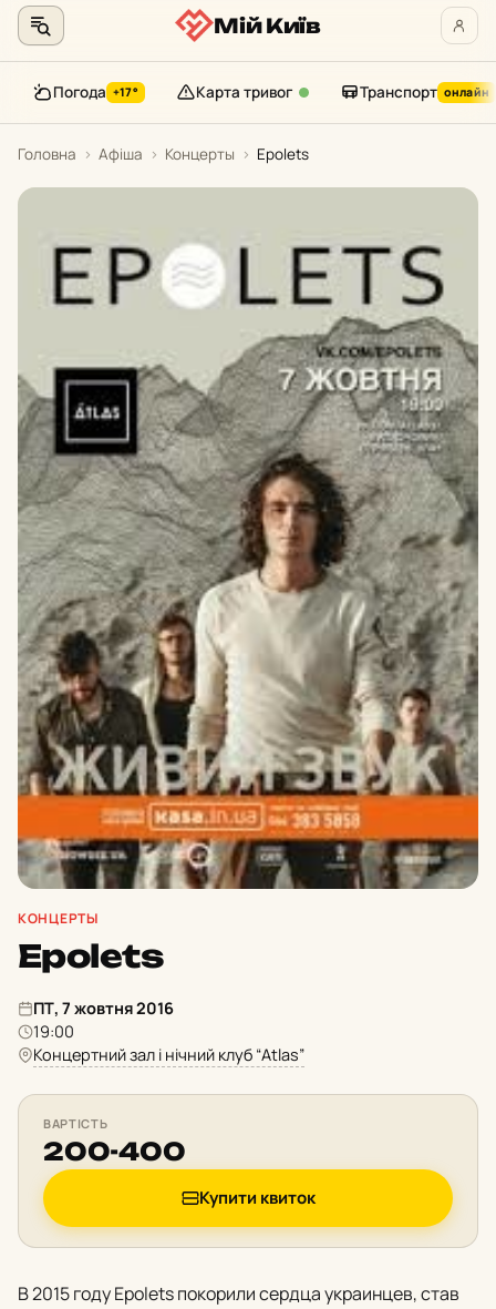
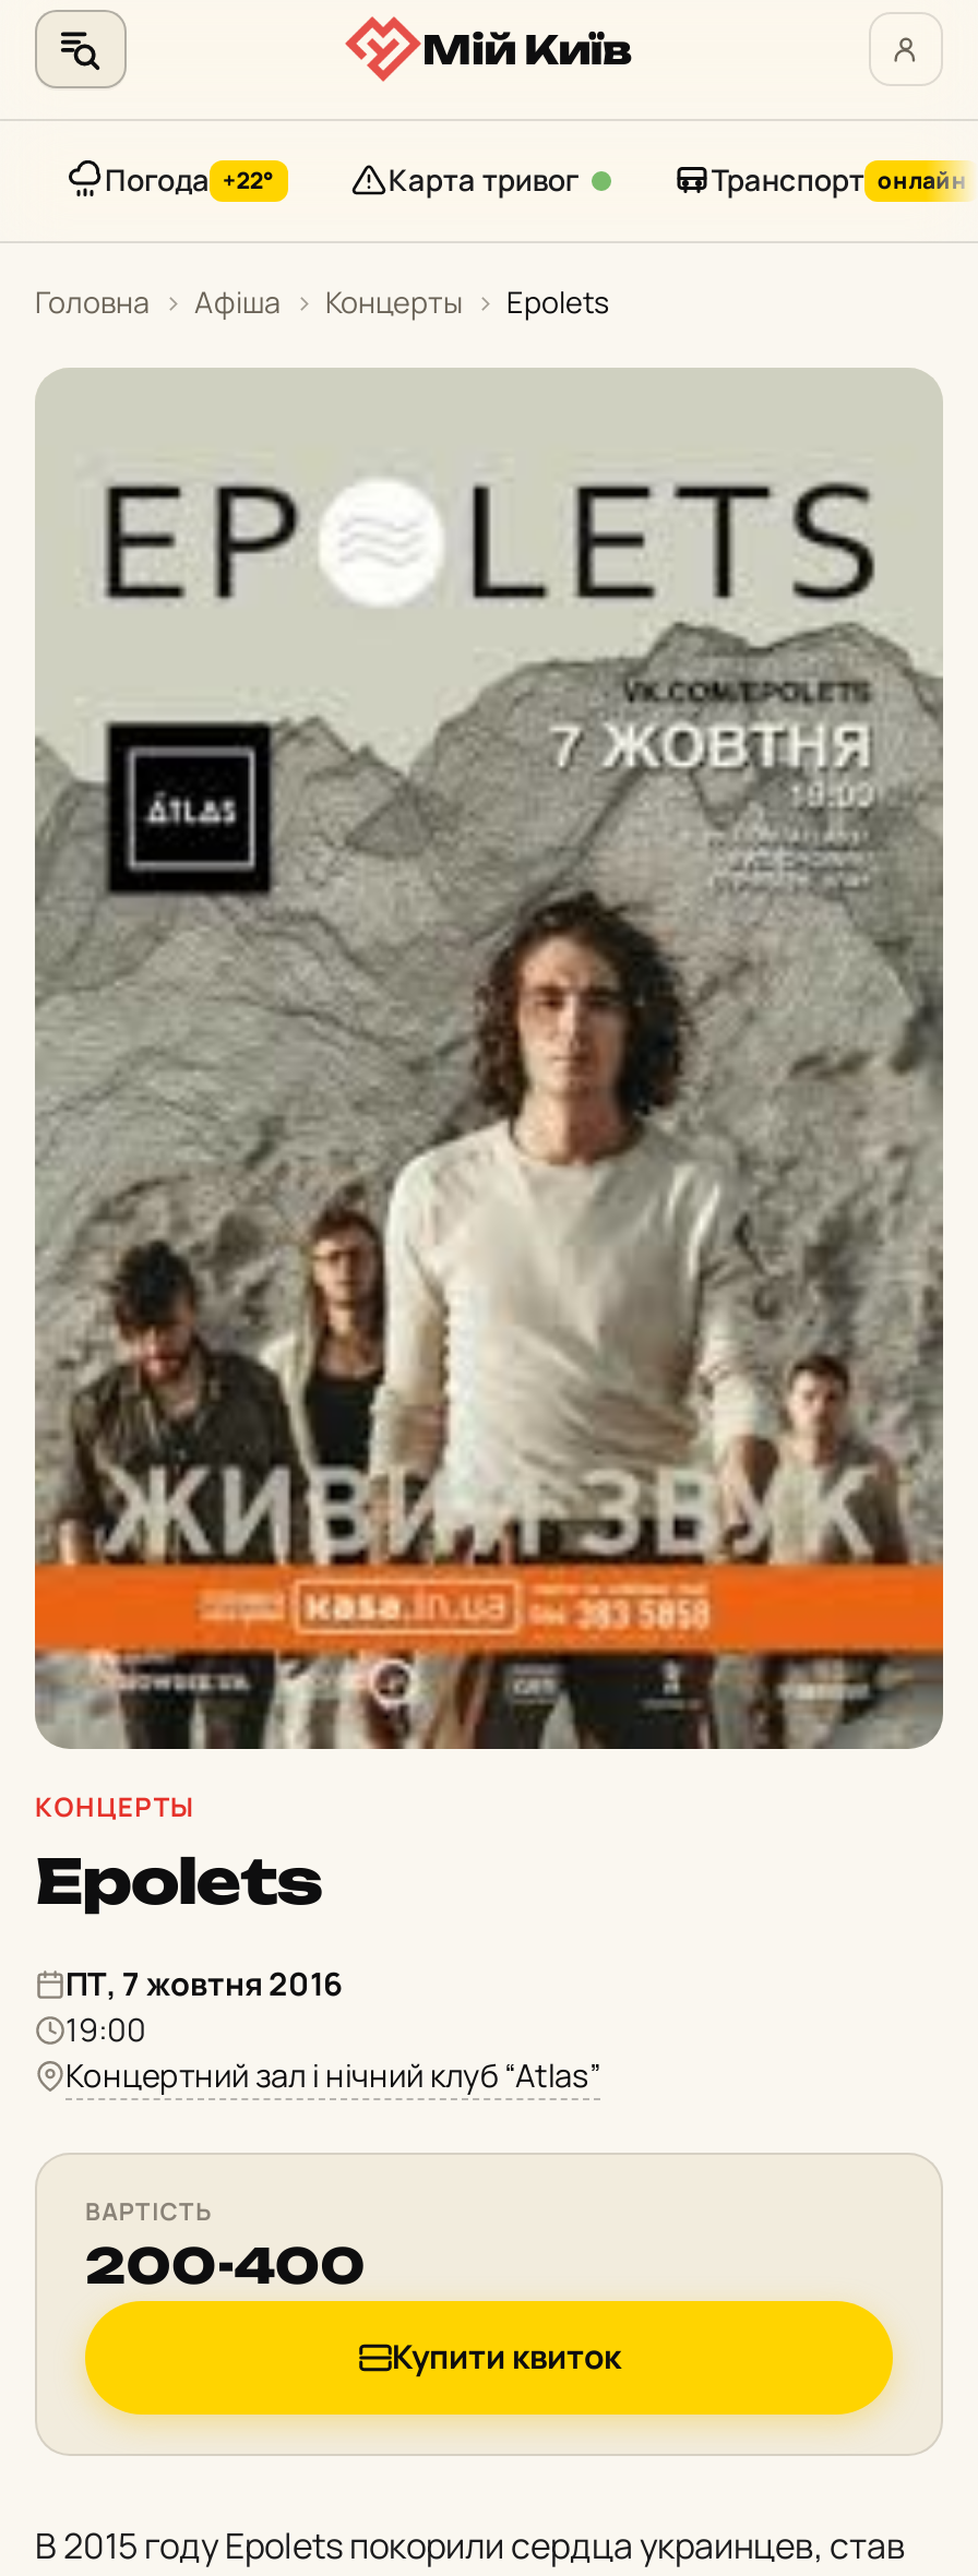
[53,82,138,102] Погода +17° -> [105,160,275,200] Погода +22°

